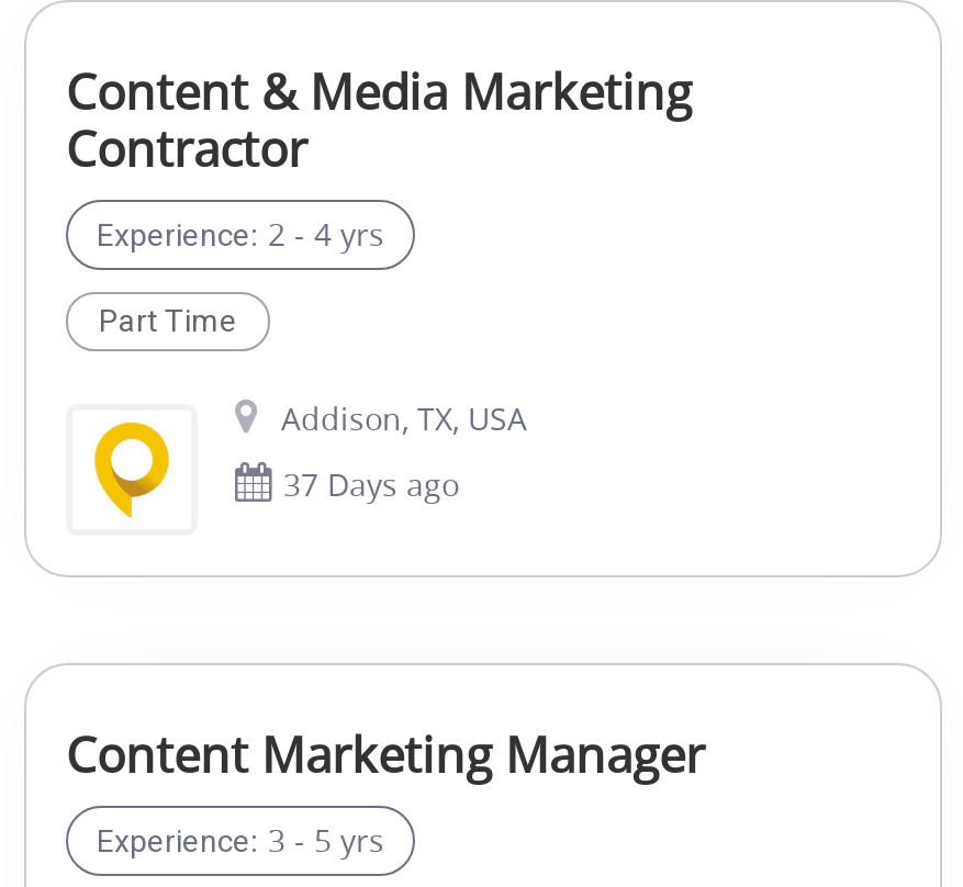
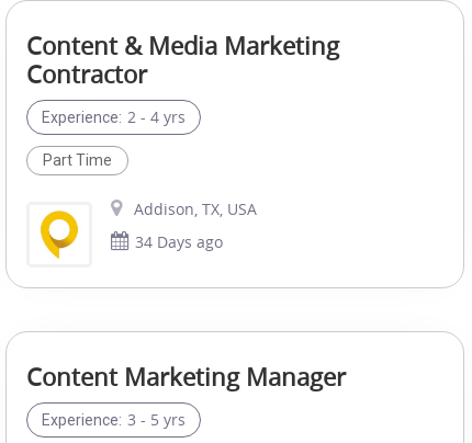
[283,463,459,505] 37 Days ago -> [135,231,223,252] 34 Days ago

